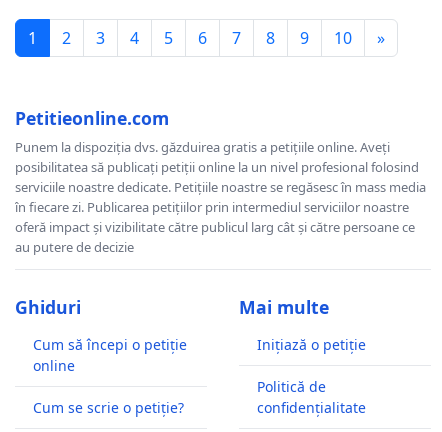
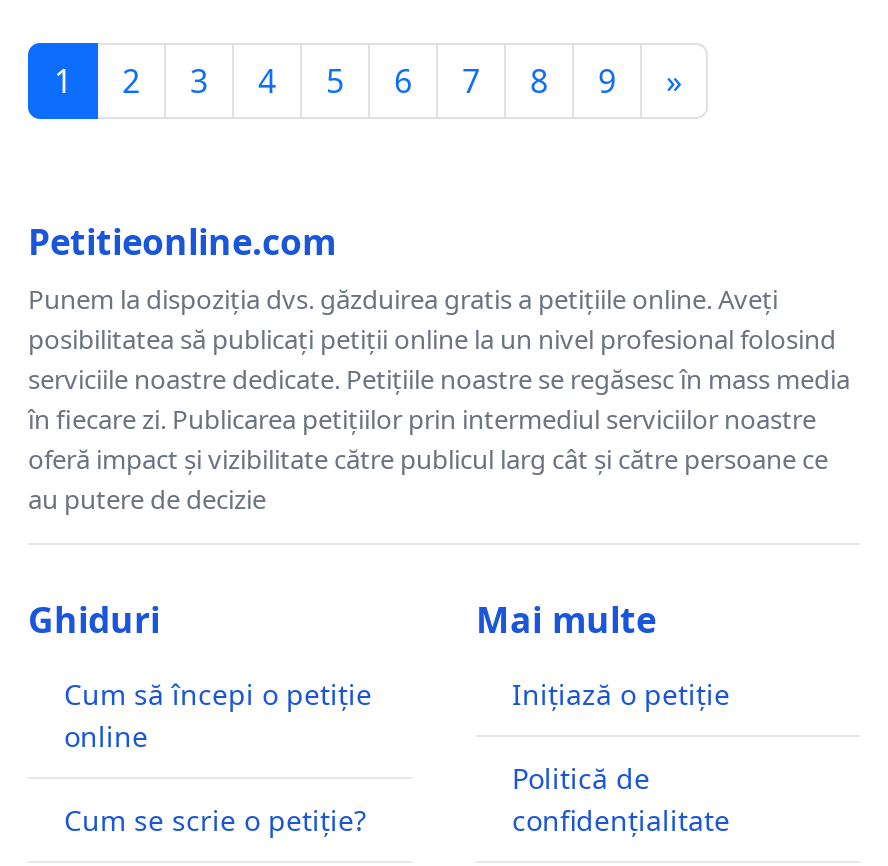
[334,27,352,49] 10 -> none

